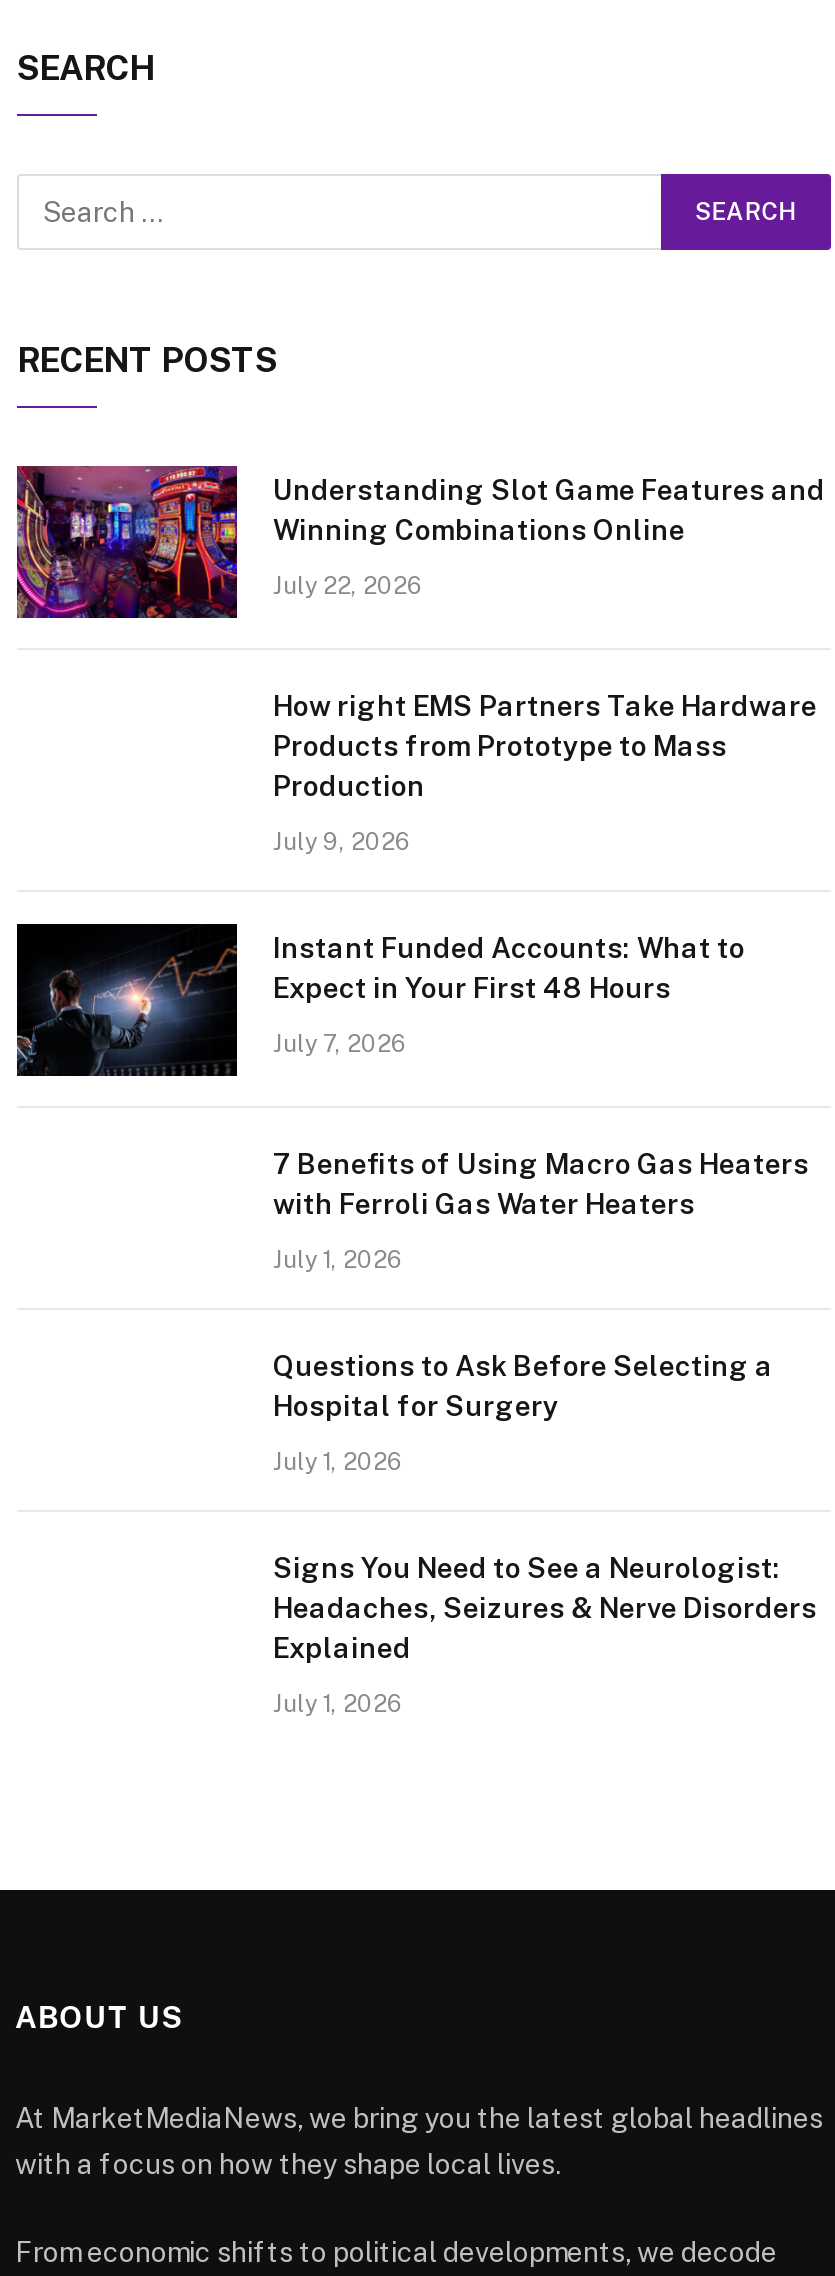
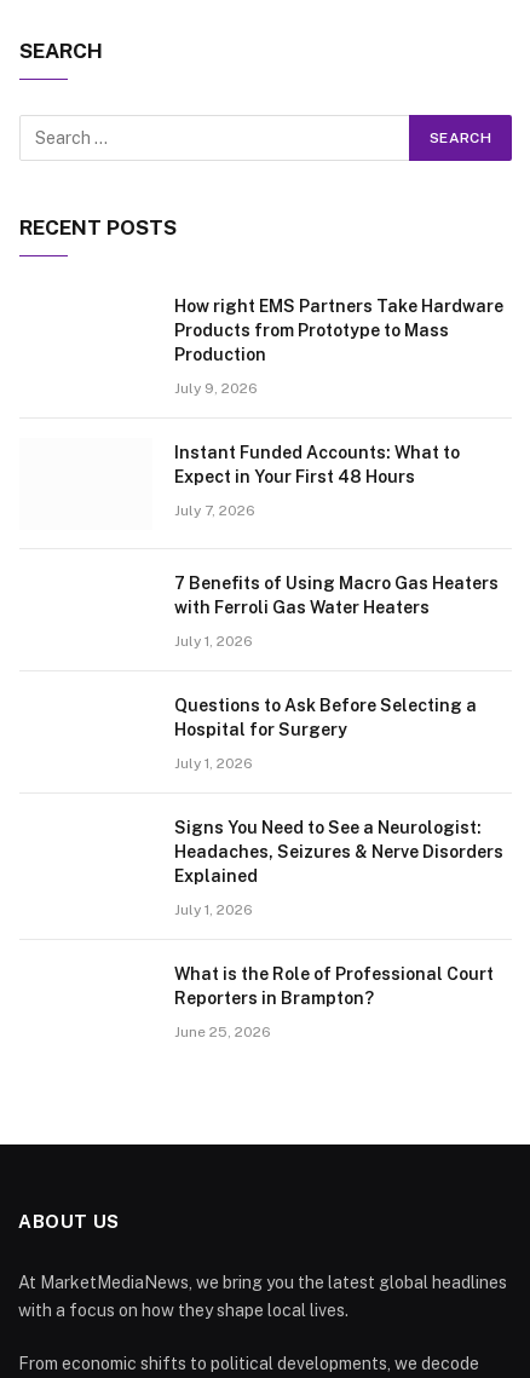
[15,464,825,620] [image] | Understanding Slot Game Features and | Winning Combinations Online | July 22, 2026 -> none
moved [273,689,817,1717] -> [174,296,503,918]: How right EMS Partners Take Hardware | Products from Prototype to Mass | Production | ... | Explained | July 1, 2026
[15,922,239,1078] [image] -> none
none -> [174,964,494,1040] What is the Role of Professional Court | Reporters in Brampton? | June 25, 2026

